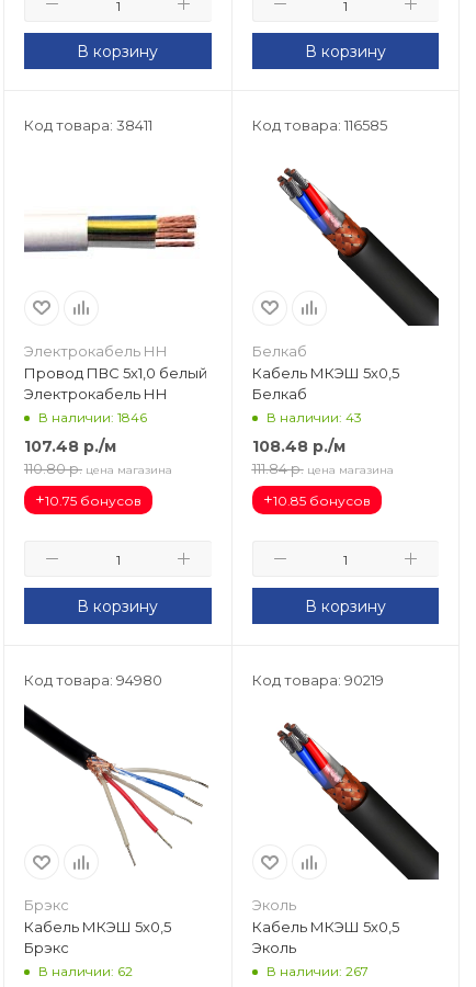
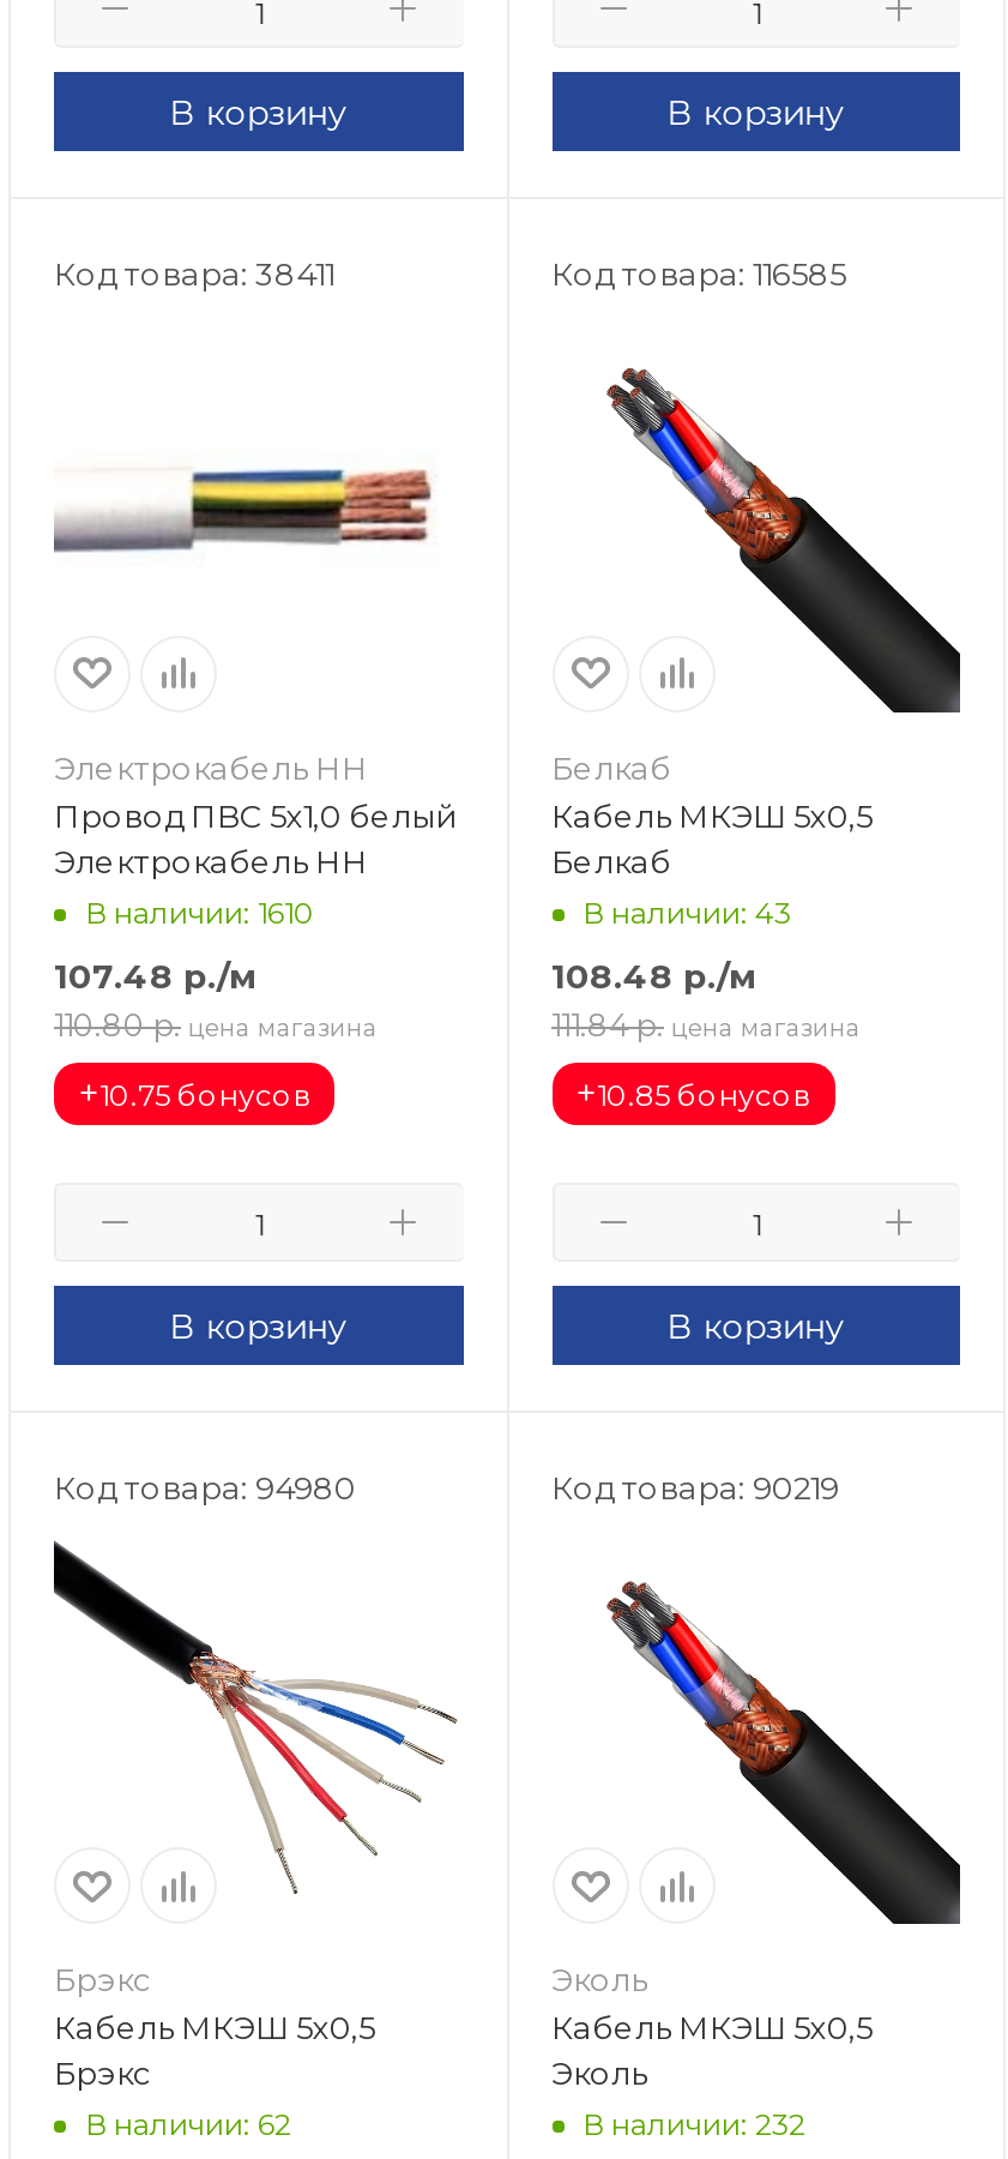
[38,409,147,425] В наличии: 1846 -> [85,894,315,930] В наличии: 1610
[266,963,368,979] В наличии: 267 -> [583,2106,805,2142] В наличии: 232

